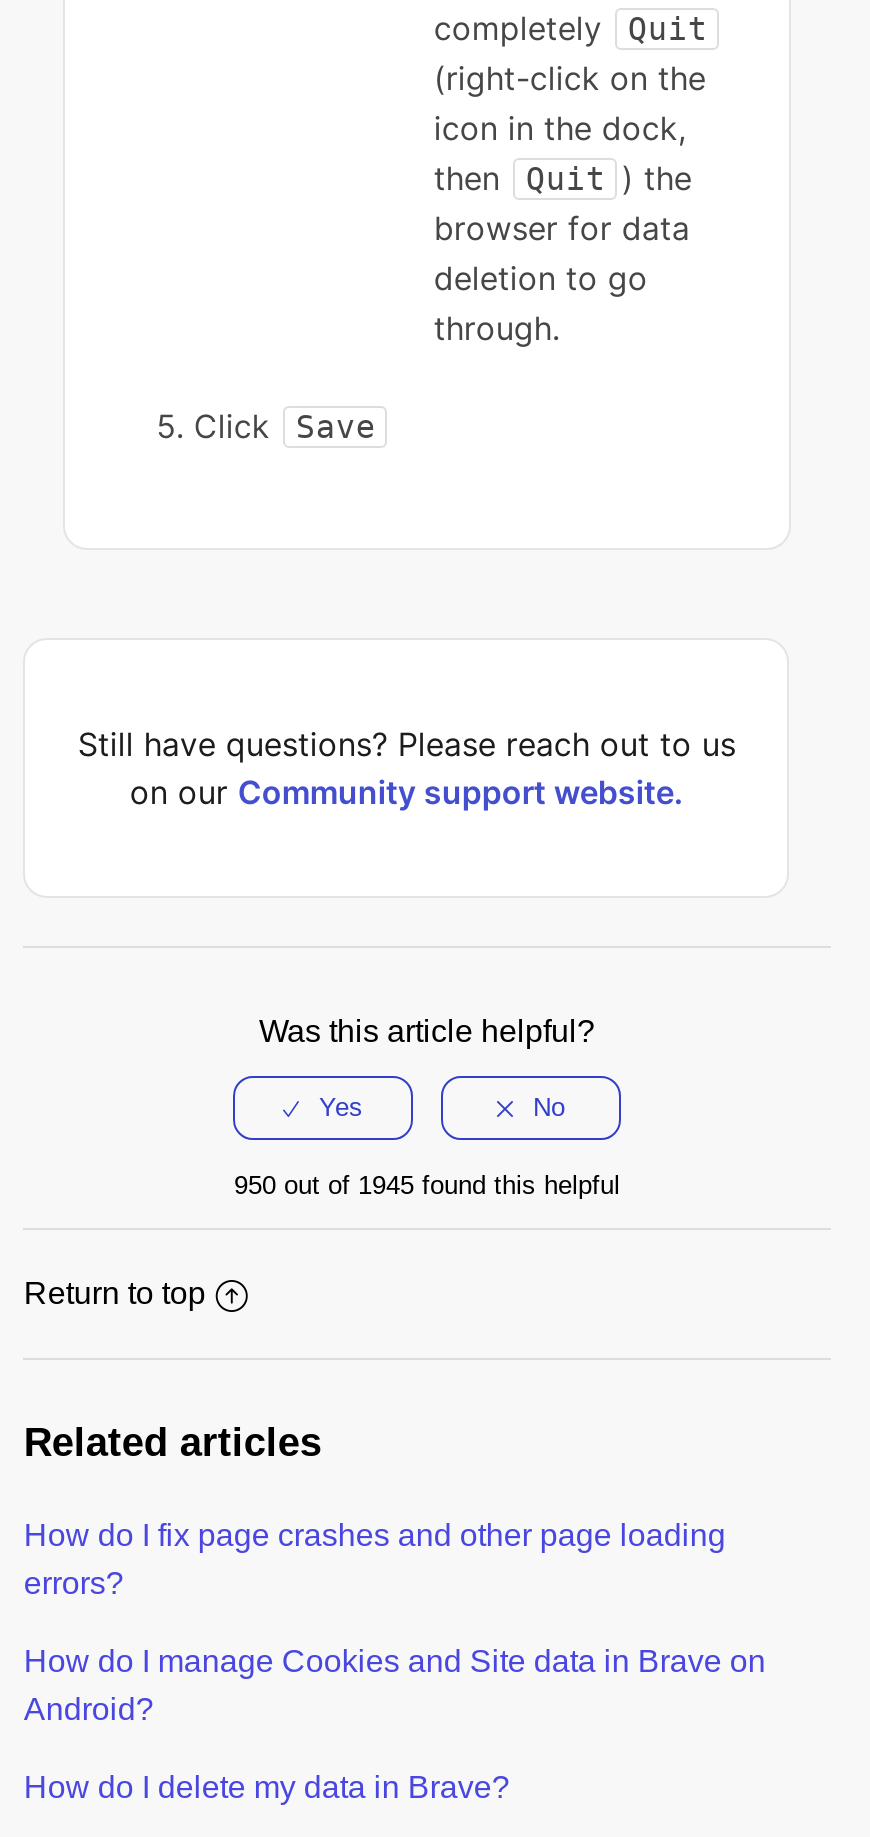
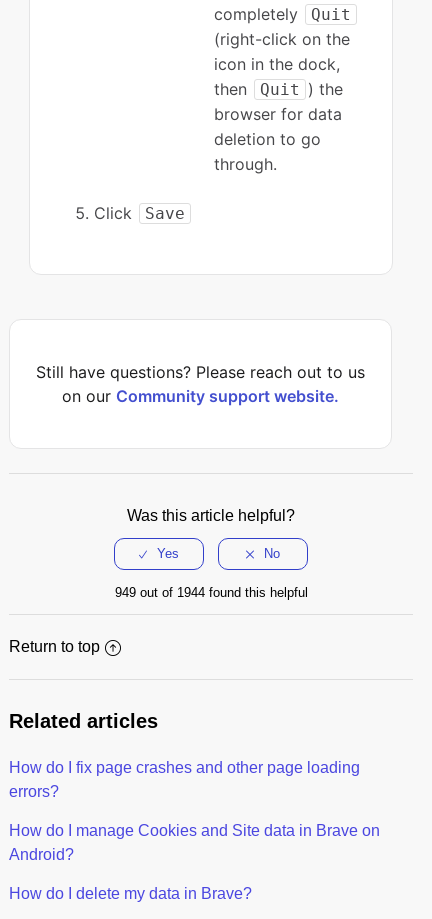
[234,1170,620,1200] 950 out of 1945 found this helpful -> [114,585,307,600] 949 out of 1944 found this helpful

